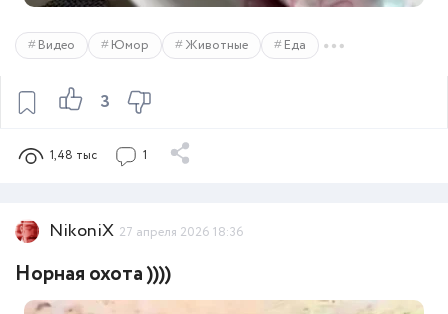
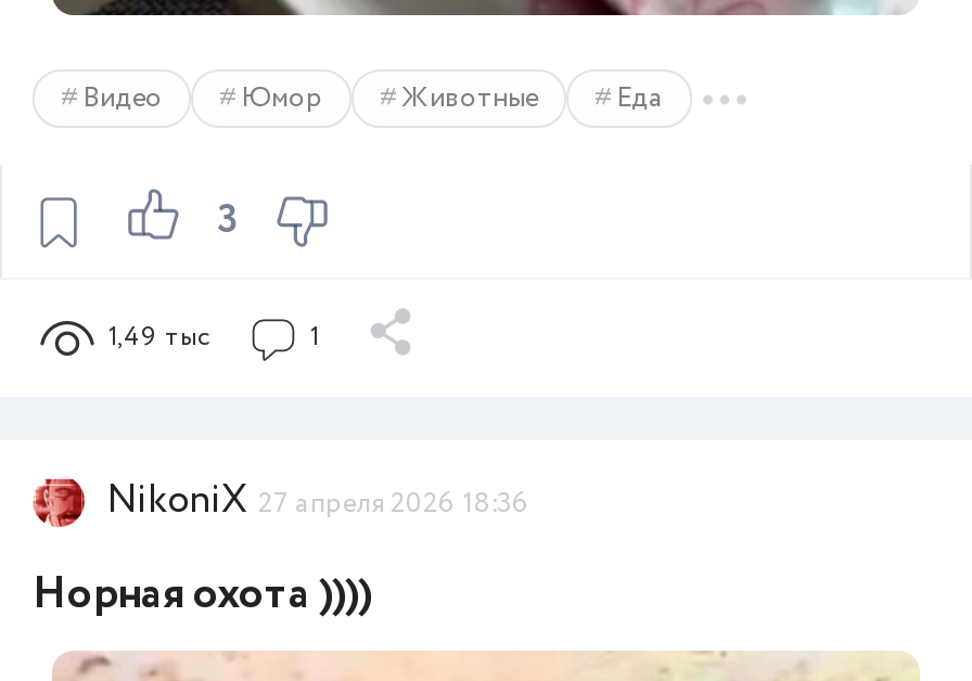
[50,147,97,164] 1,48 тыс -> [108,319,210,356] 1,49 тыс

